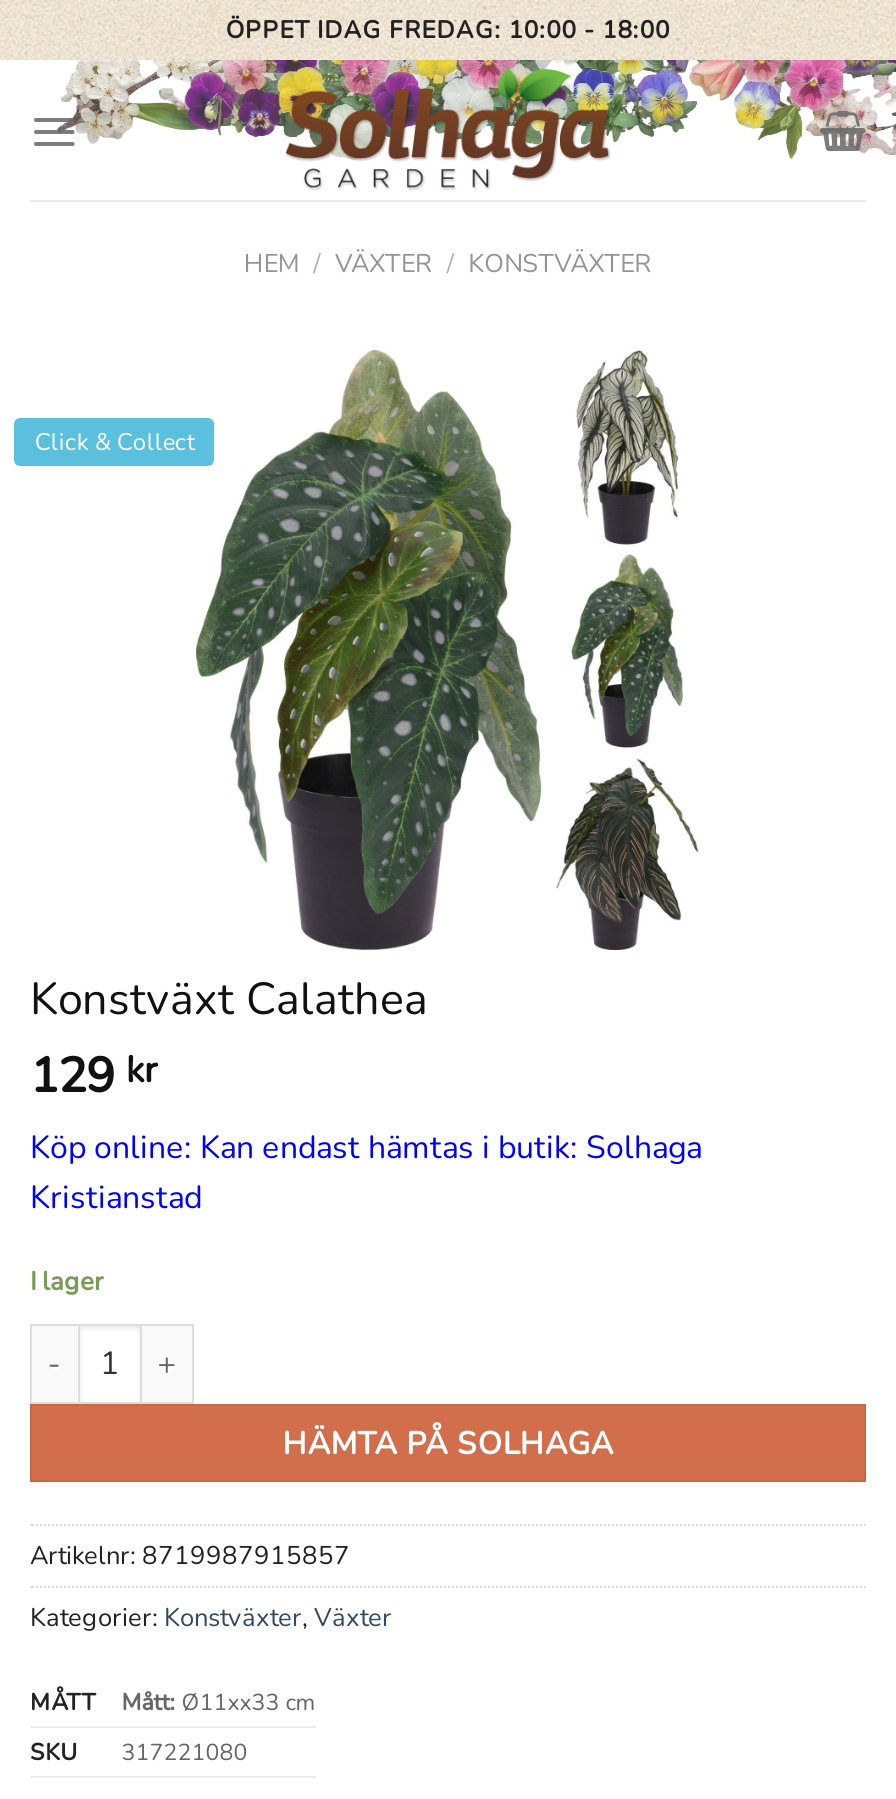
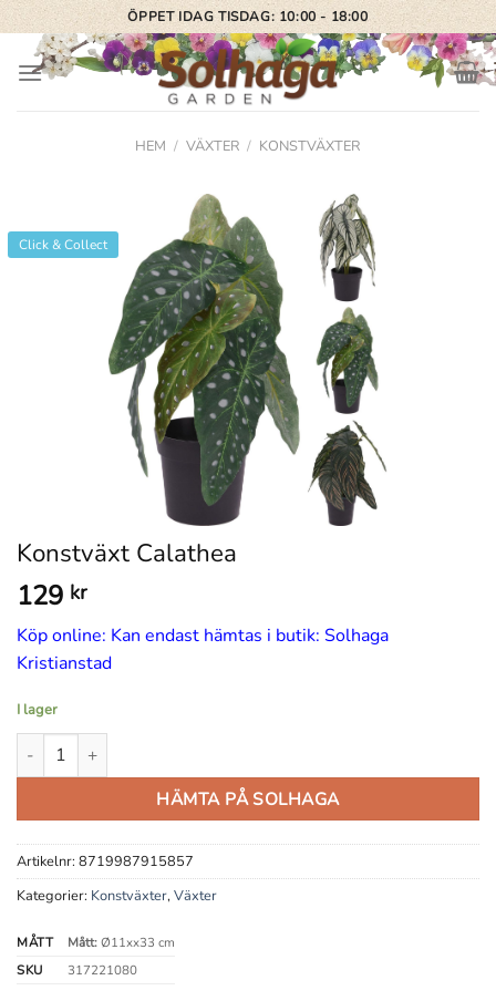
[226,14,670,46] ÖPPET IDAG FREDAG: 10:00 - 18:00 -> [128,8,368,25] ÖPPET IDAG TISDAG: 10:00 - 18:00

